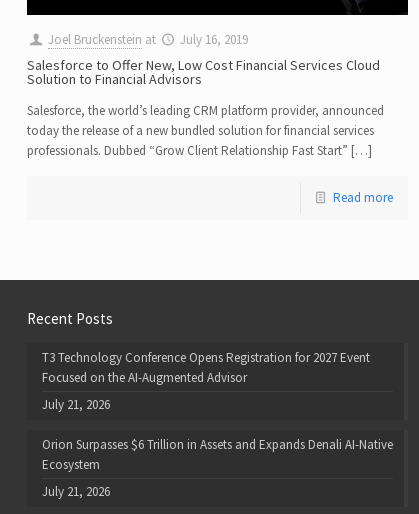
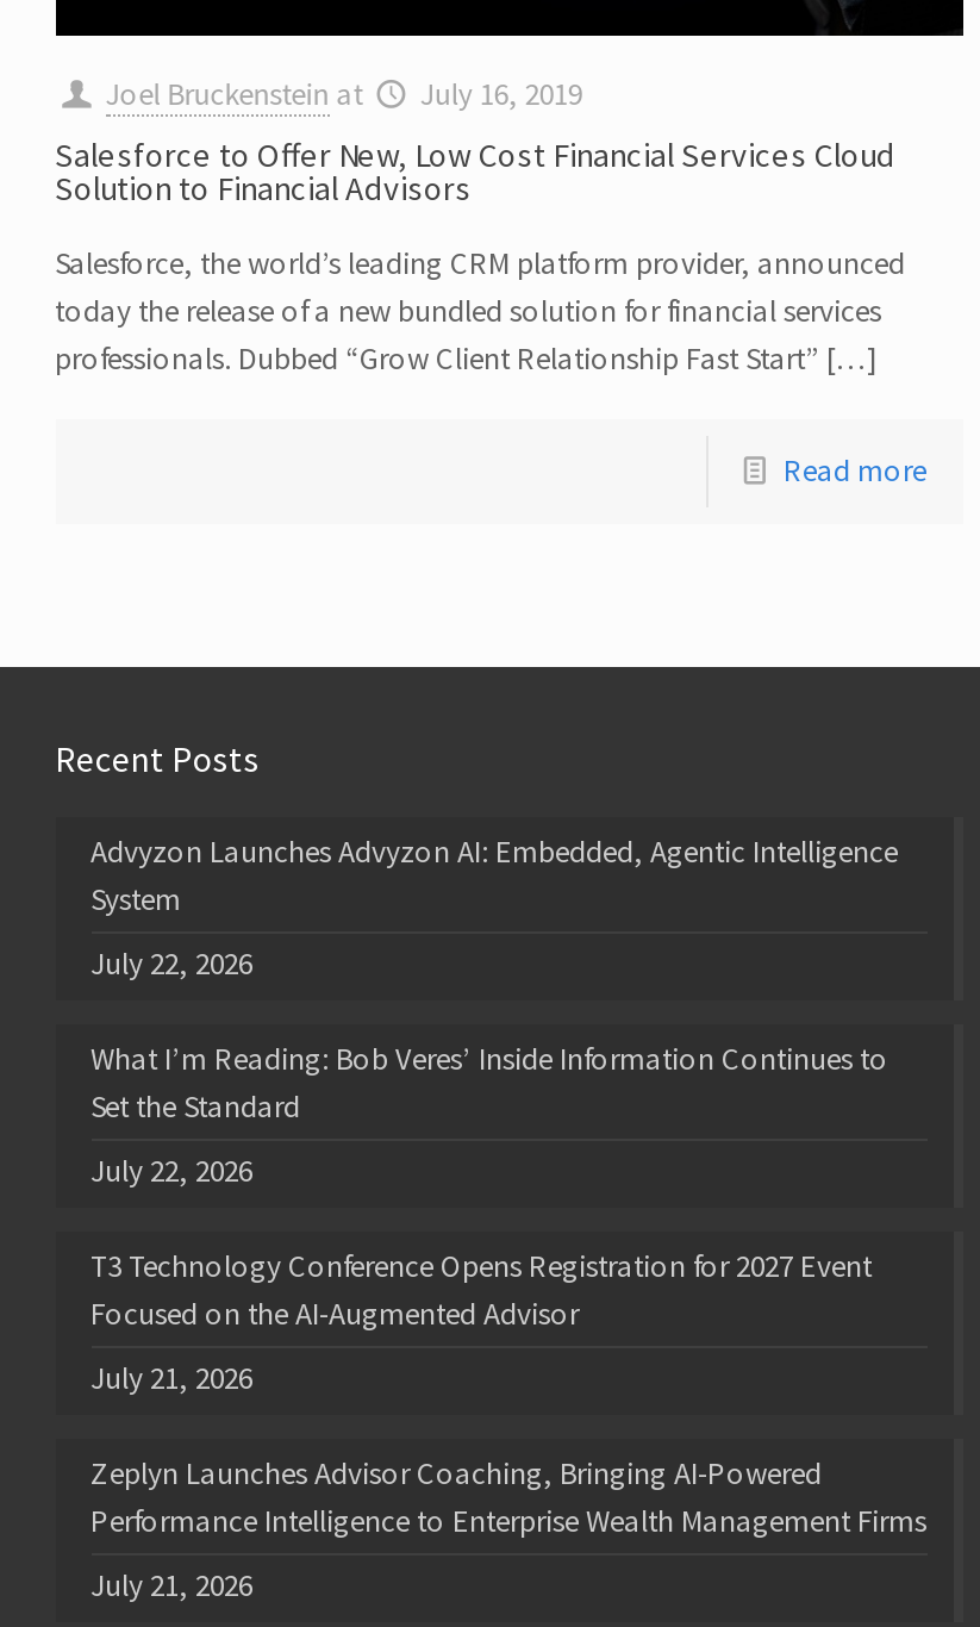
none -> [90,831,898,1191] Advyzon Launches Advyzon AI: Embedded, Agentic Intelligence | System | July 22, 2026 | What I’m Reading: Bob Veres’ Inside Information Continues to | Set the Standard | July 22, 2026
[41,436,392,473] Orion Surpasses $6 Trillion in Assets and Expands Denali AI-Native | Ecosystem -> [90,1453,926,1541] Zeplyn Launches Advisor Coaching, Bringing AI-Powered | Performance Intelligence to Enterprise Wealth Management Firms

